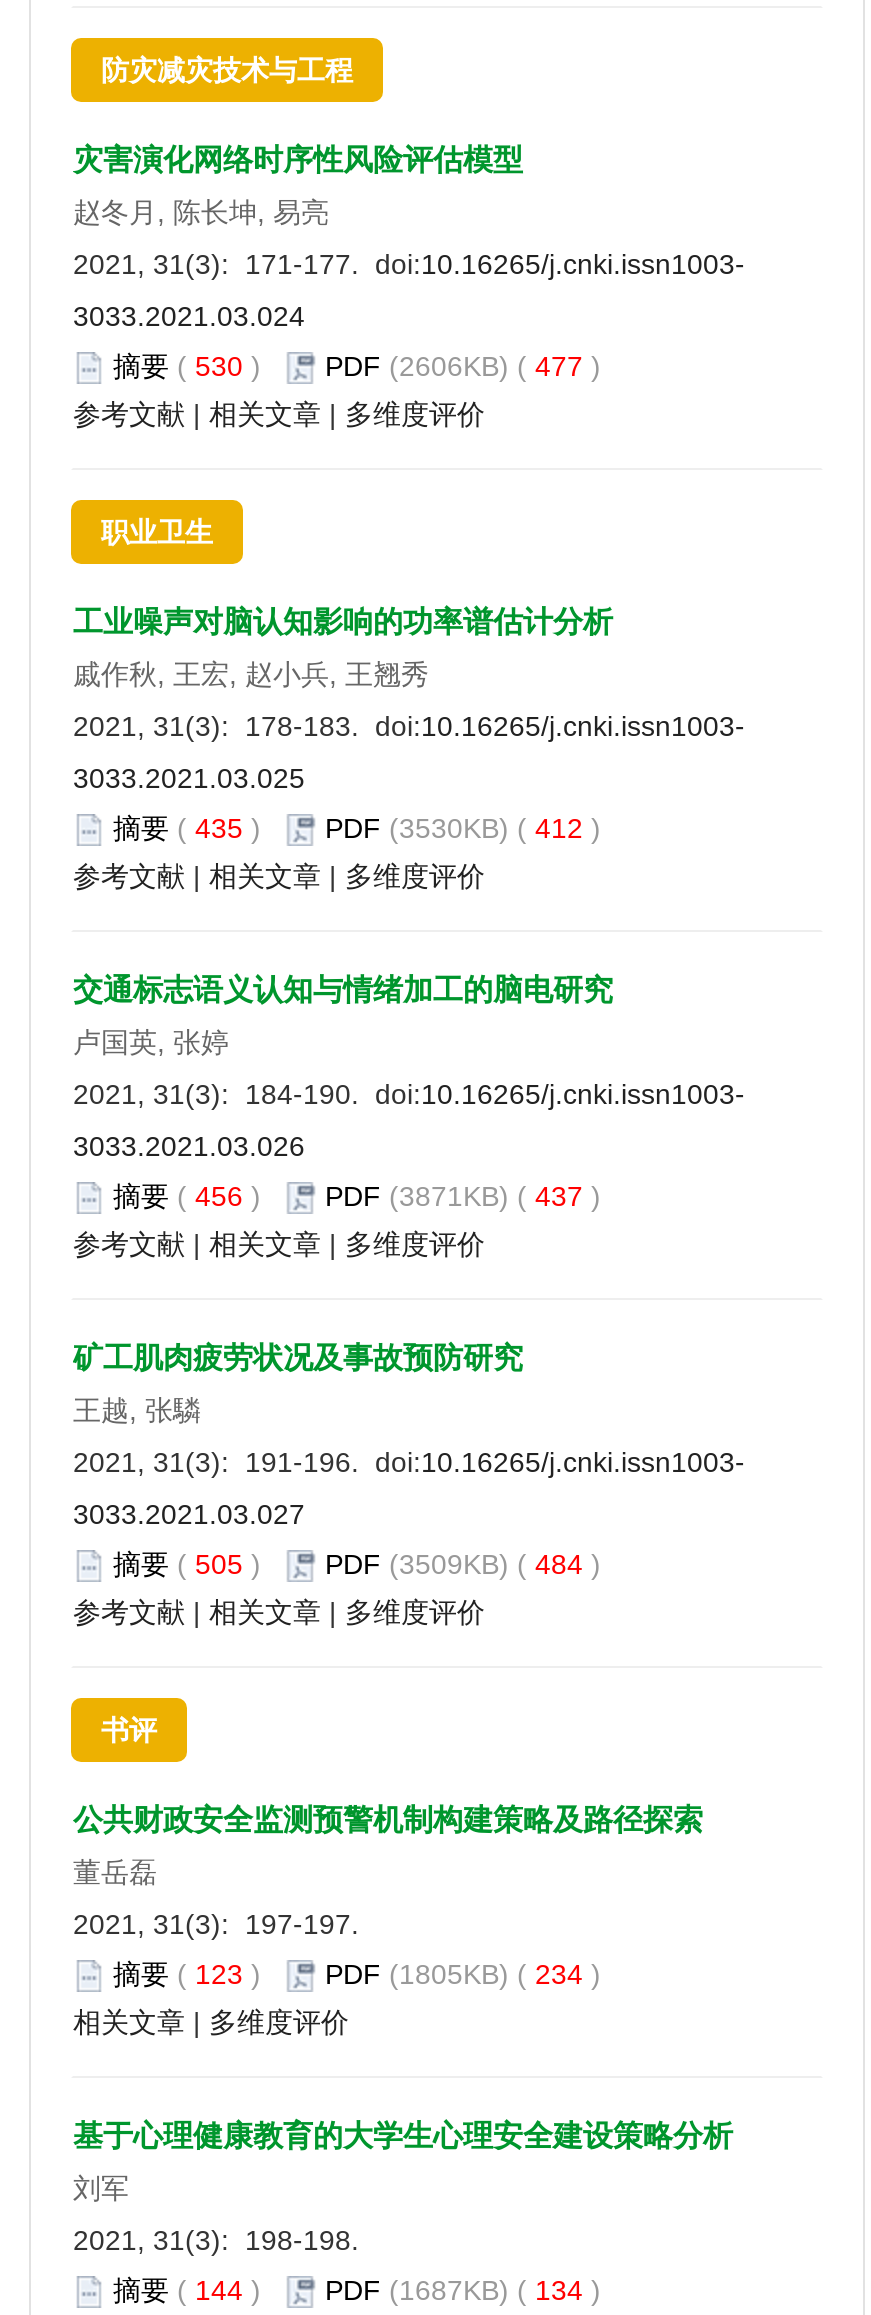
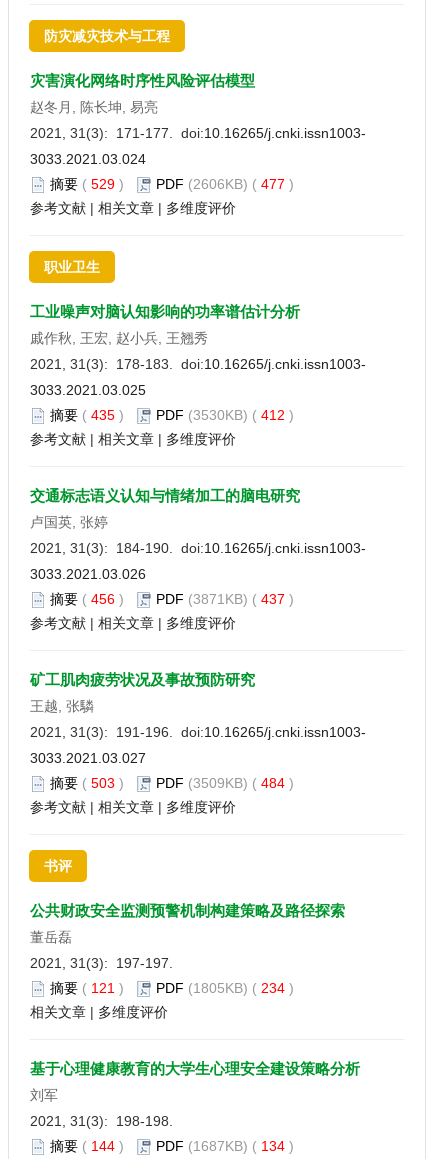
[113,350,617,382] 摘要(530) PDF (2606KB) (477) -> [50,176,302,192] 摘要(529) PDF (2606KB) (477)
[113,1548,617,1580] 摘要(505) PDF (3509KB) (484) -> [50,775,302,791] 摘要(503) PDF (3509KB) (484)
[113,1958,617,1990] 摘要(123) PDF (1805KB) (234) -> [50,980,302,996] 摘要(121) PDF (1805KB) (234)

